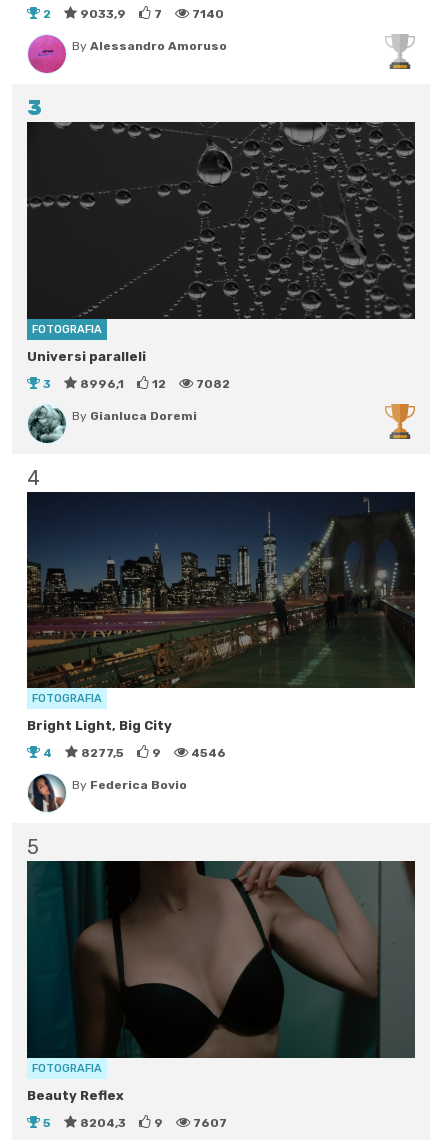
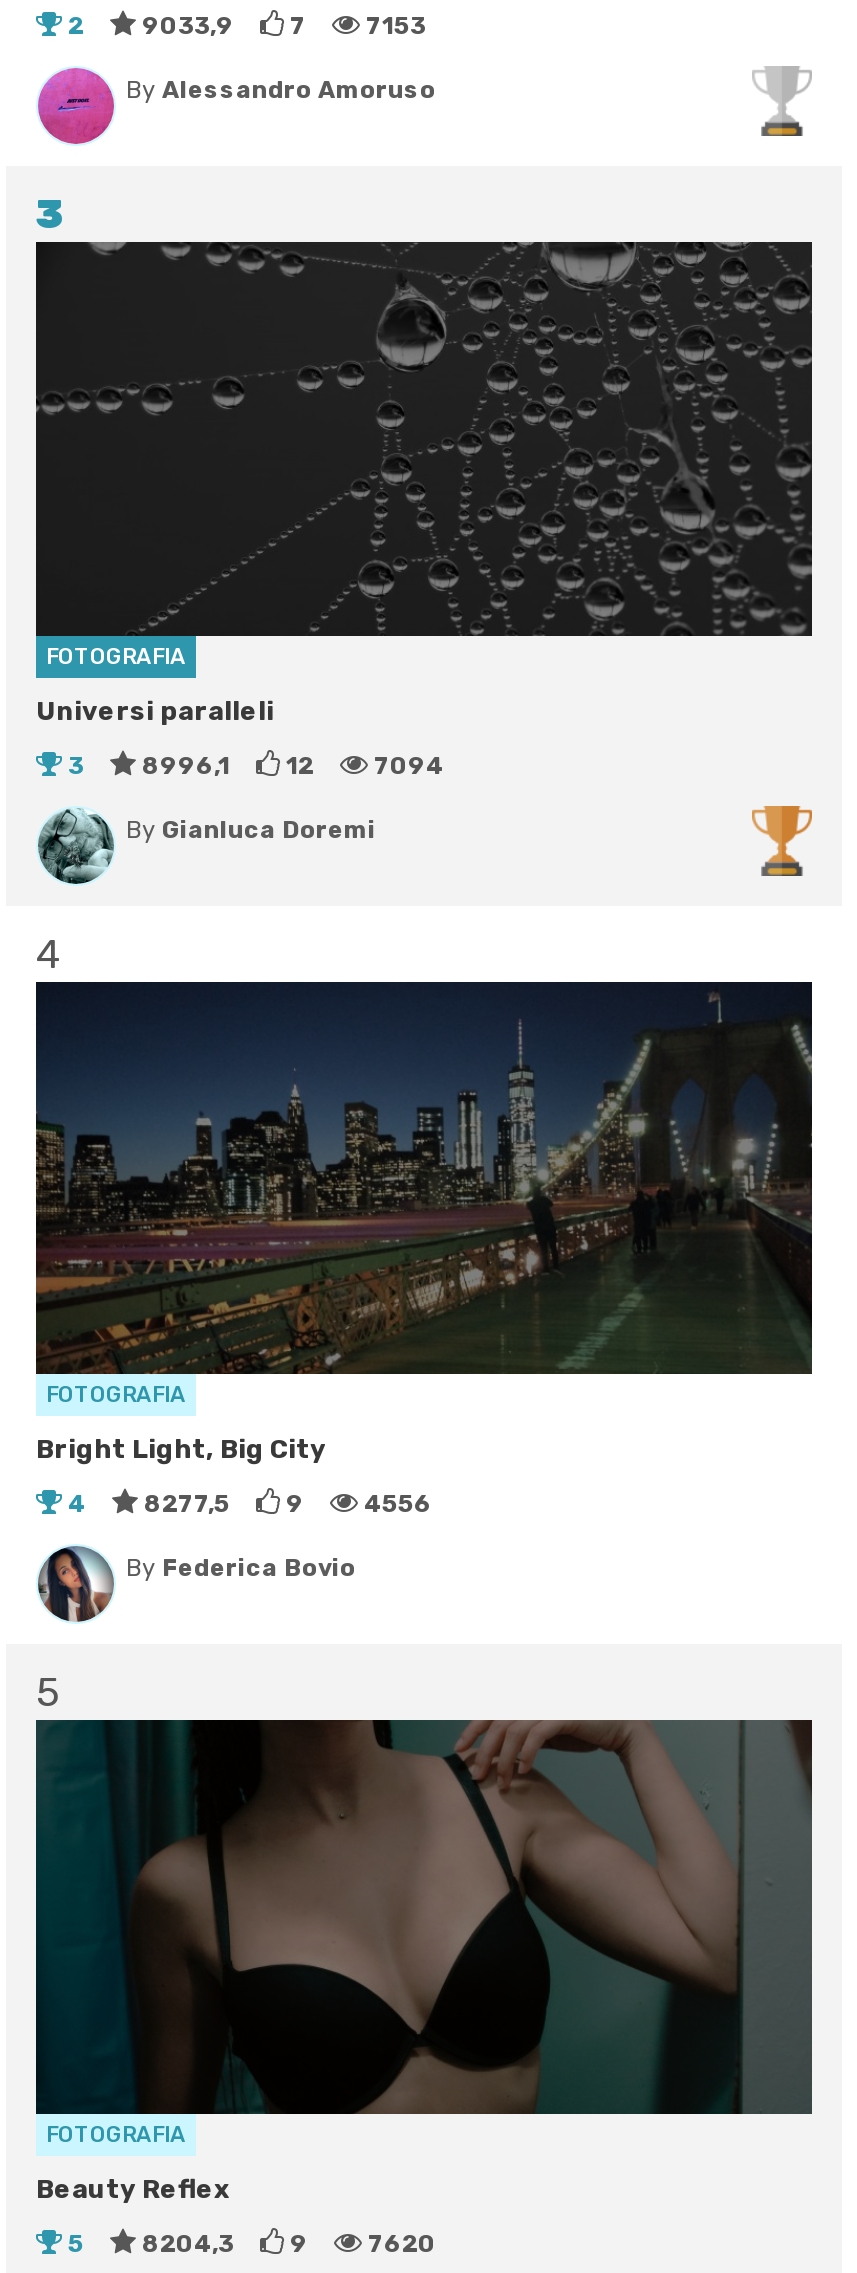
[192,7,224,21] 7140 -> [366,12,426,40] 7153
[196,377,230,391] 7082 -> [374,752,444,780] 7094
[191,746,226,760] 4546 -> [364,1491,432,1519] 4556
[193,1116,227,1130] 7607 -> [368,2230,436,2258] 7620

